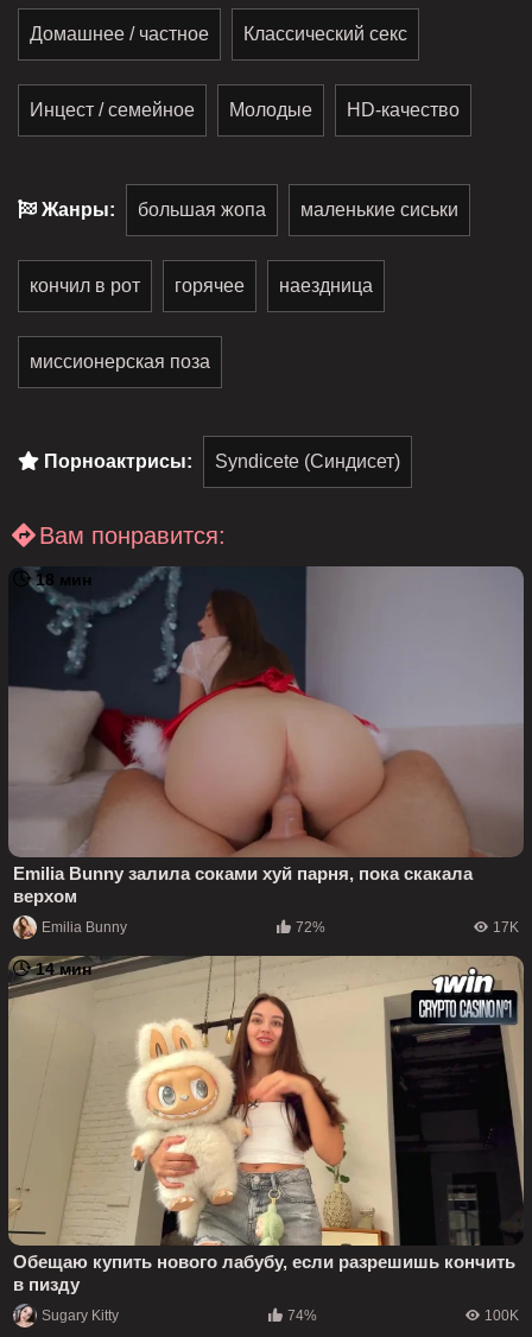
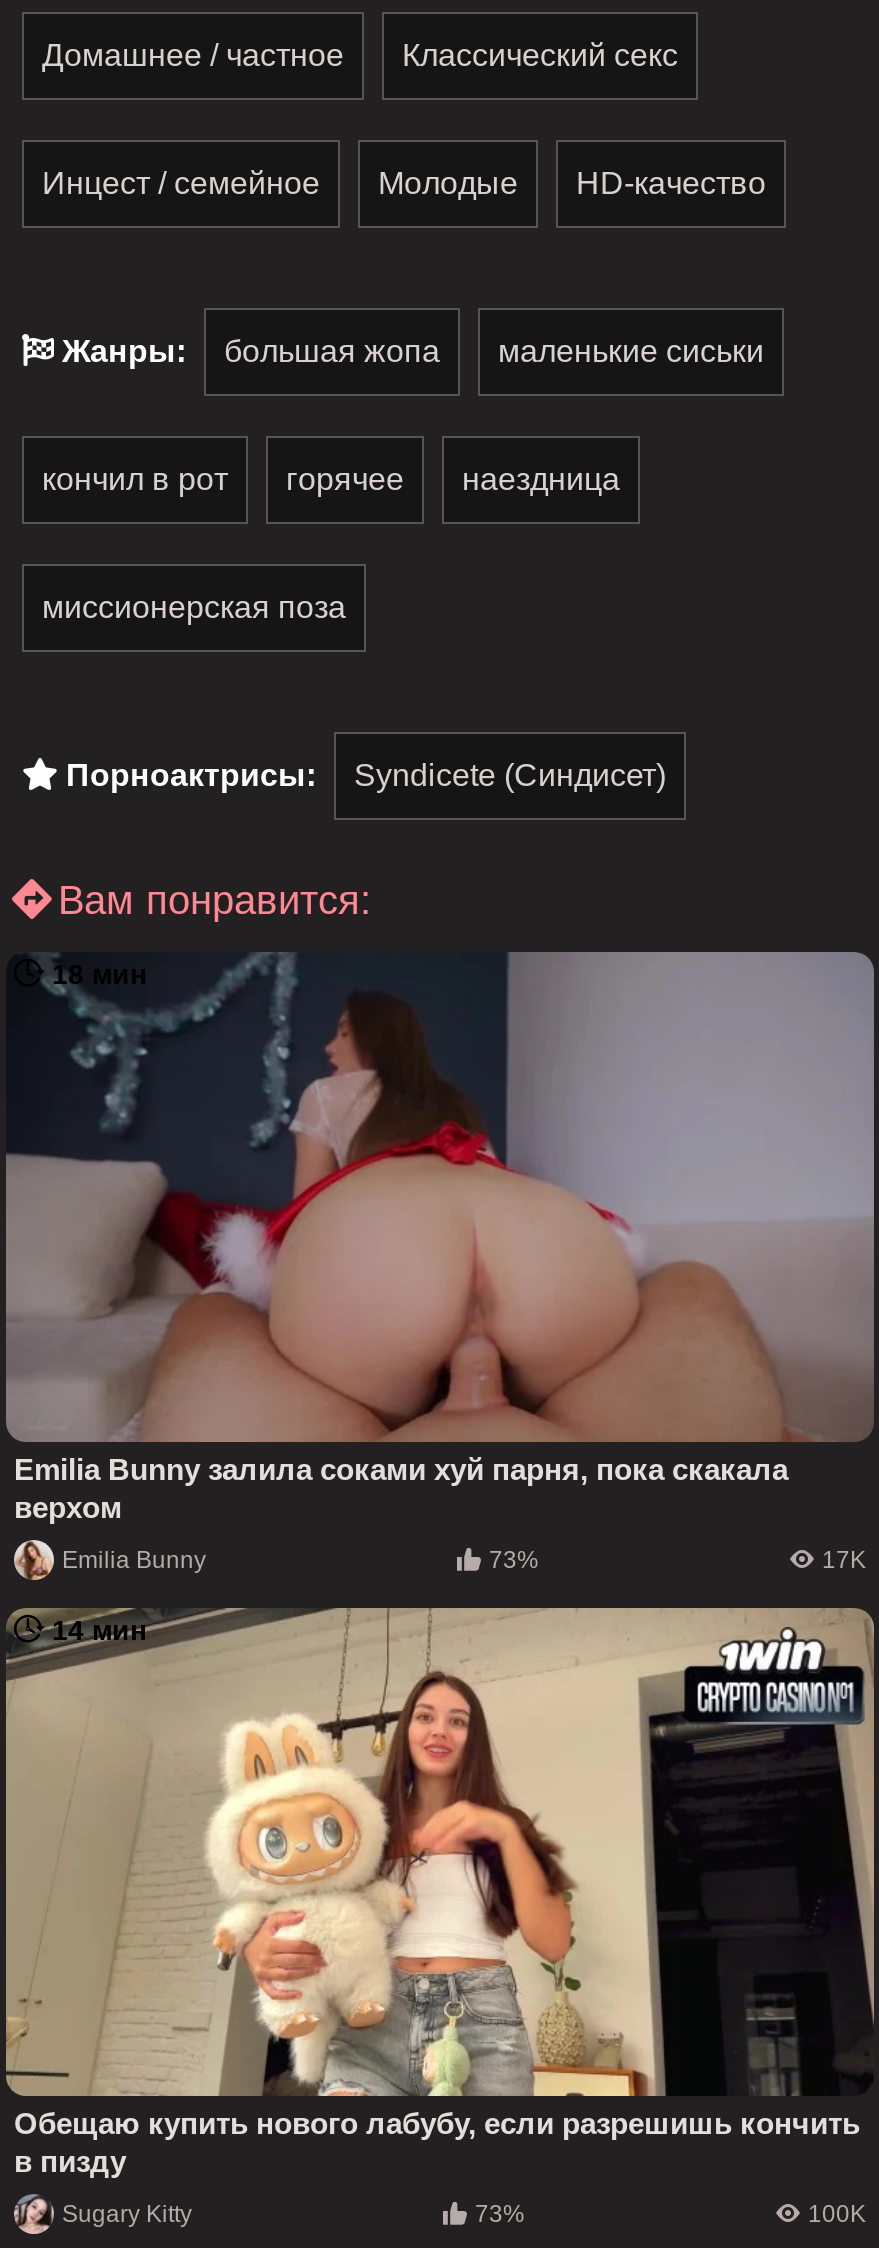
[295,918,325,935] 72% -> [489,1545,539,1573] 73%
[287,1307,316,1323] 74% -> [475,2199,525,2227] 73%

